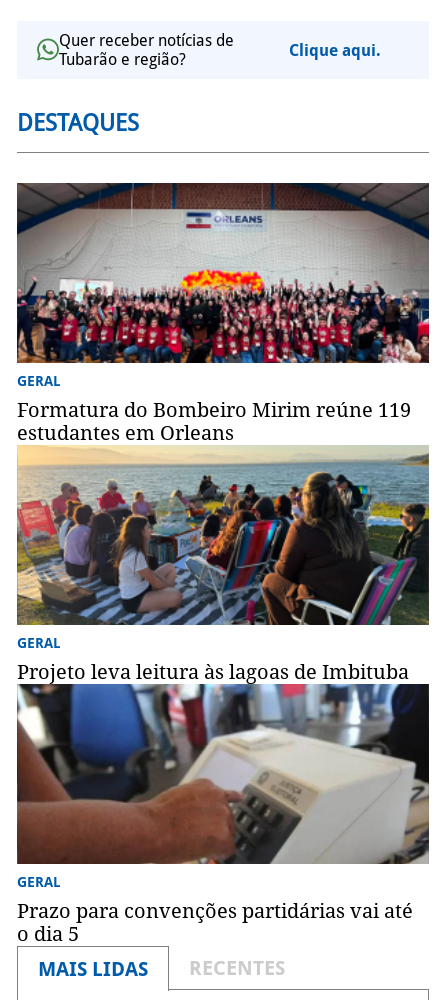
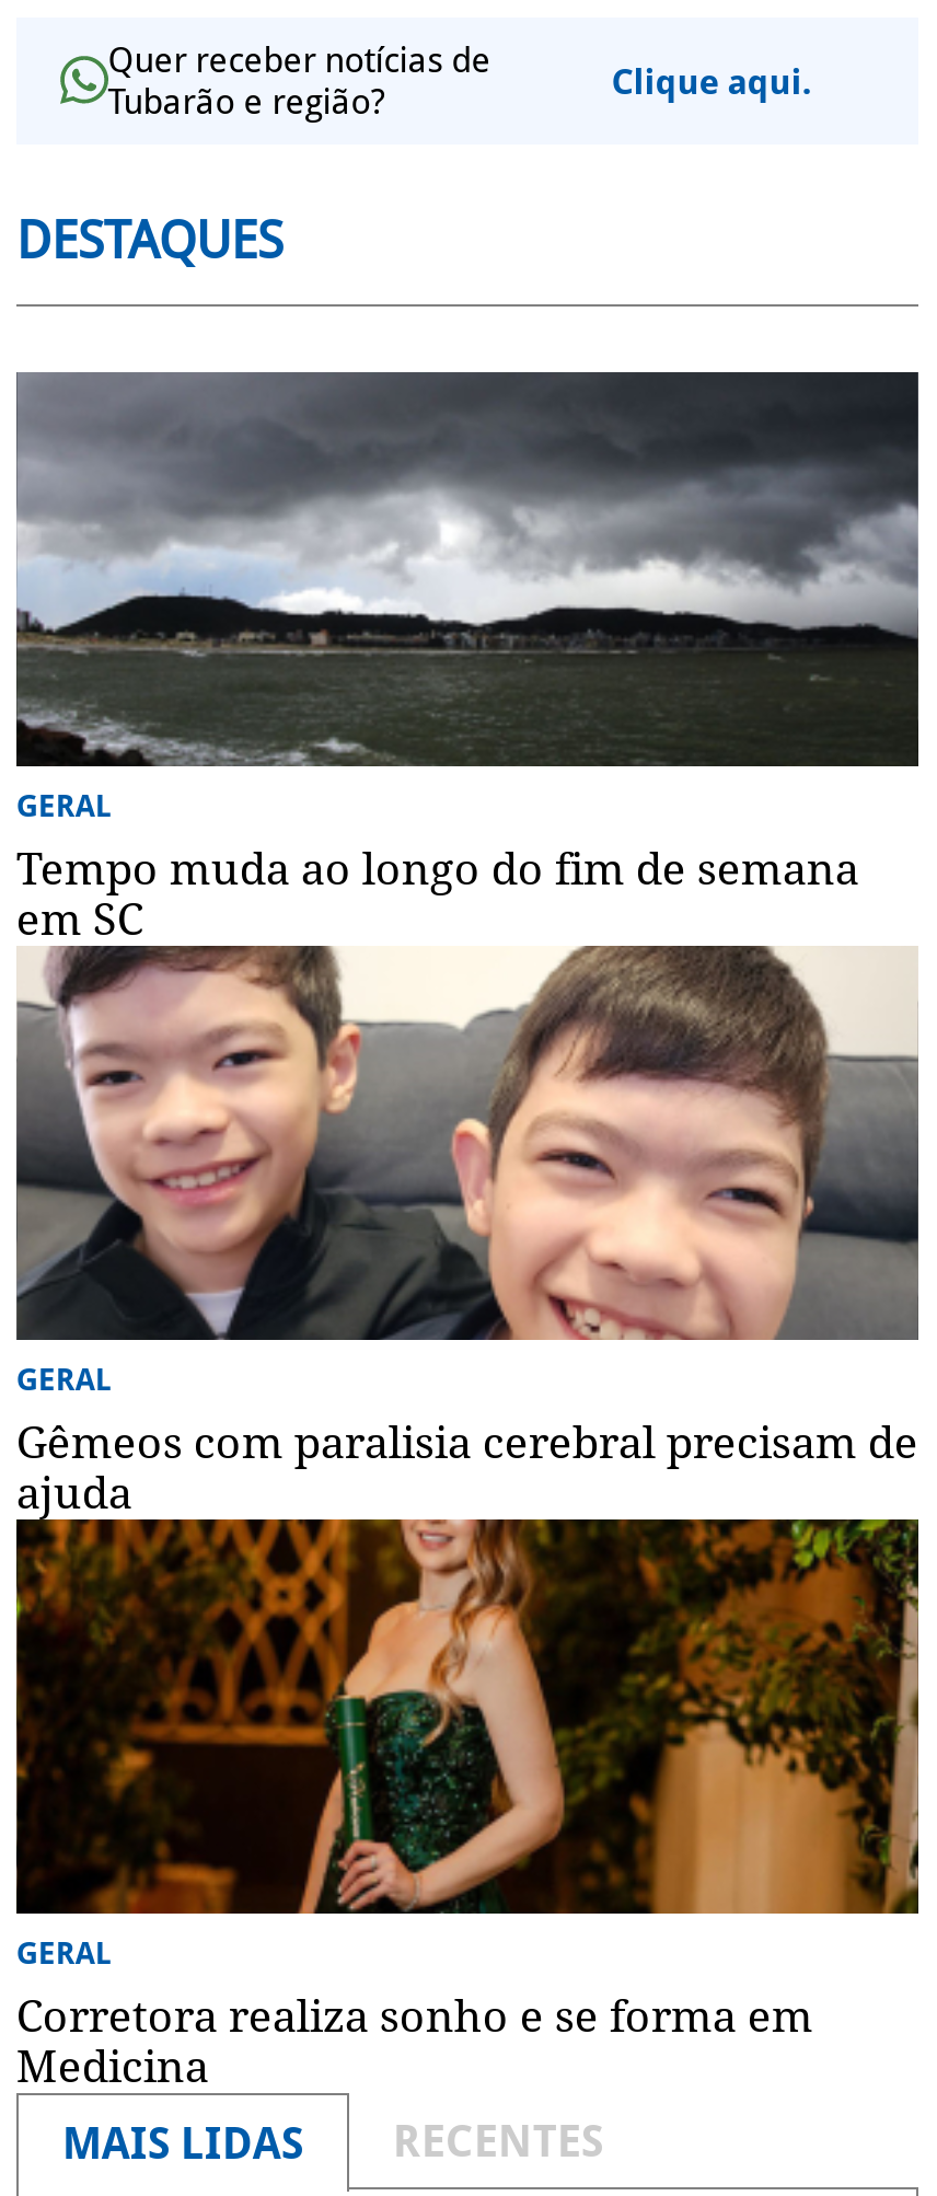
[16,182,430,445] [image] | Formatura do Bombeiro Mirim reúne 119 | estudantes em Orleans -> [14,372,921,946] [image] | Tempo muda ao longo do fim de semana | em SC
[17,445,429,684] [image] | Projeto leva leitura às lagoas de Imbituba -> [14,944,918,1520] [image] | Gêmeos com paralisia cerebral precisam de | ajuda
[17,692,430,946] [image] | Prazo para convenções partidárias vai até | o dia 5 -> [16,1519,921,2093] [image] | Corretora realiza sonho e se forma em | Medicina

